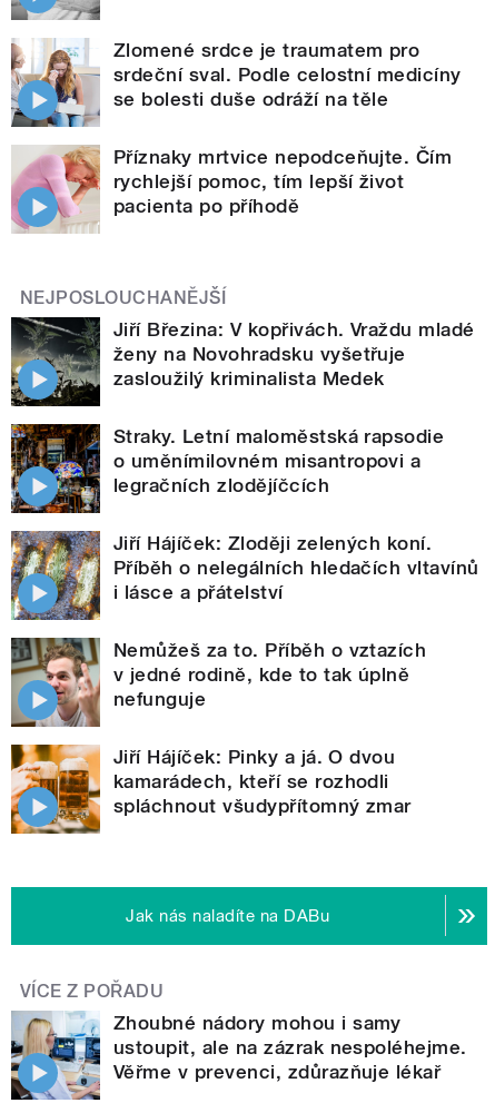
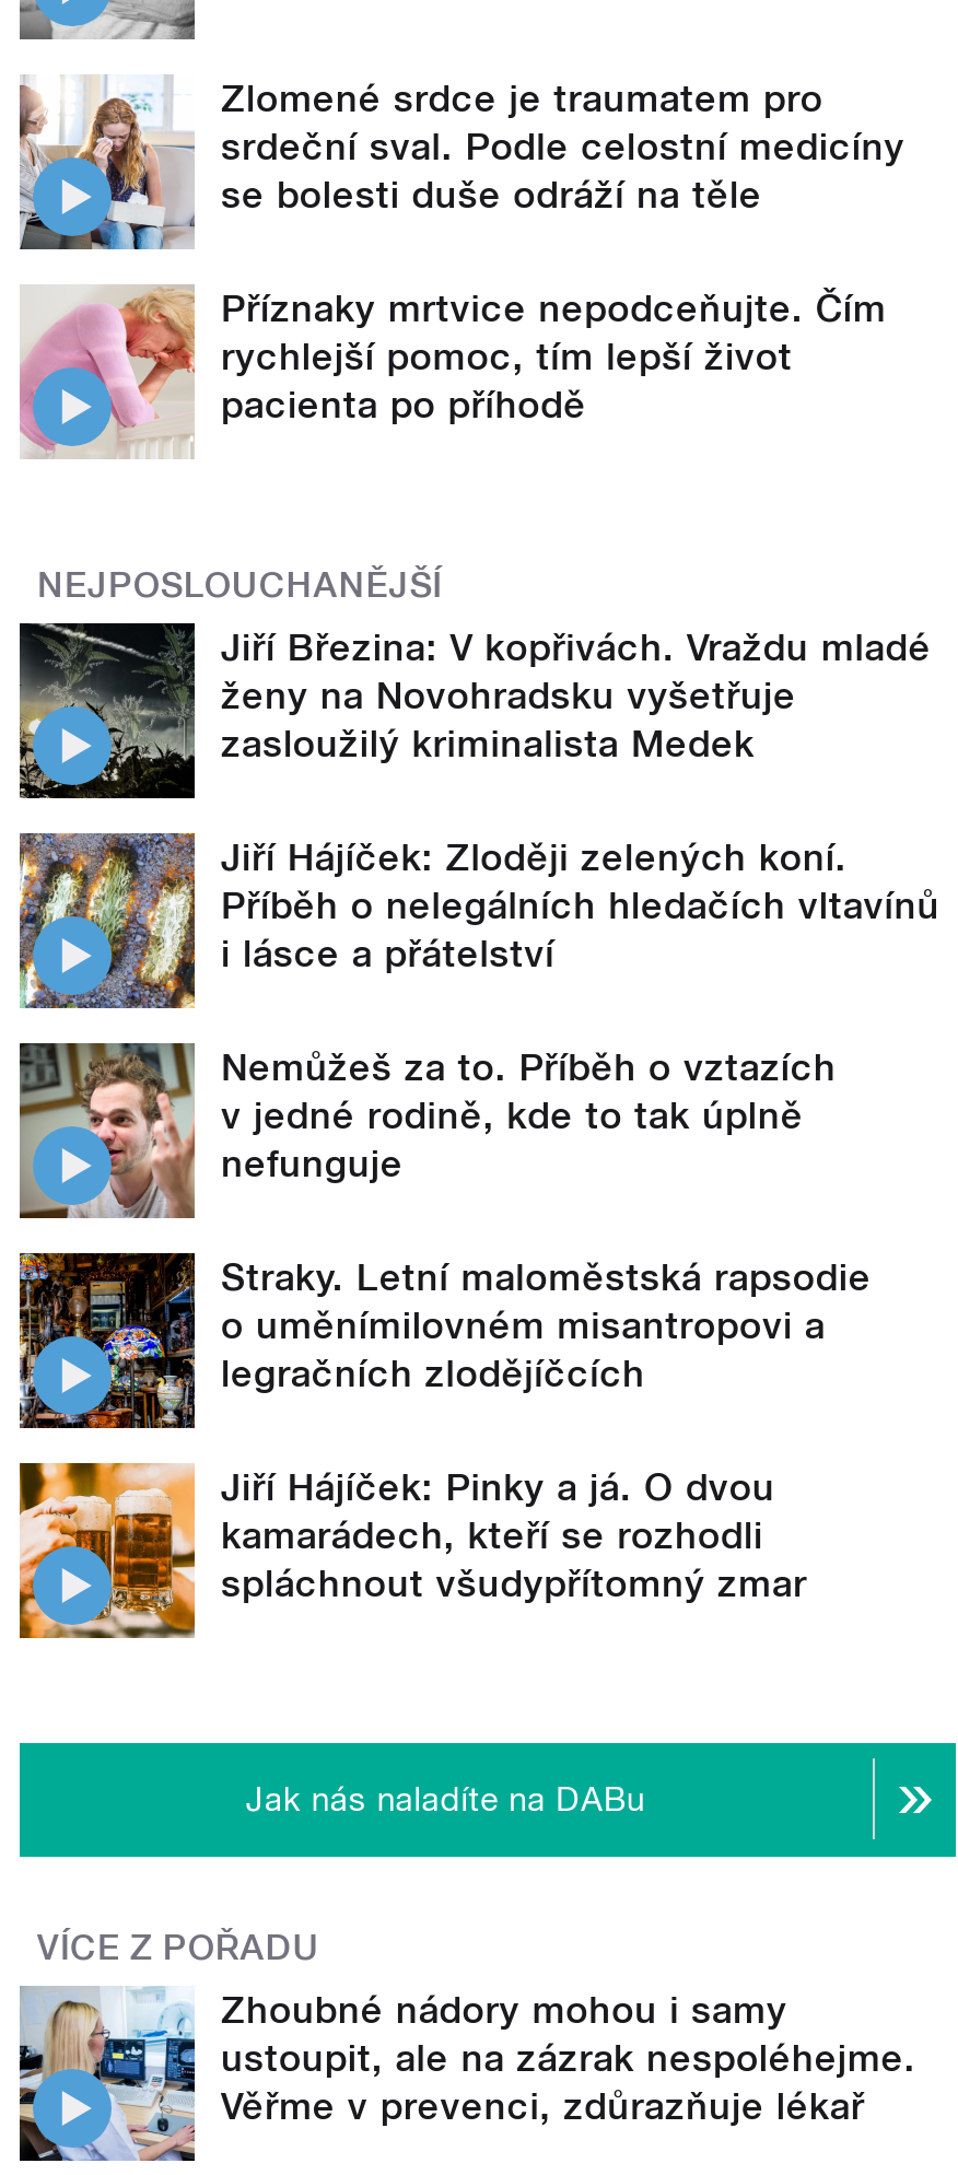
moved [11,423,444,514] -> [20,1251,871,1428]: [image] | Straky. Letní maloměstská rapsodie | o uměnímilovném misantropovi a | legračních zlodějíčcích
moved [9,529,479,710] -> [15,829,940,1185]: [image] | Jiří Hájíček: Zloději zelených koní. | Příběh o nelegálních hledačích vltavínů | i lásce a přátelství | Nemůžeš za to. Příběh o vztazích | v jedné rodině, kde to tak úplně | nefunguje

